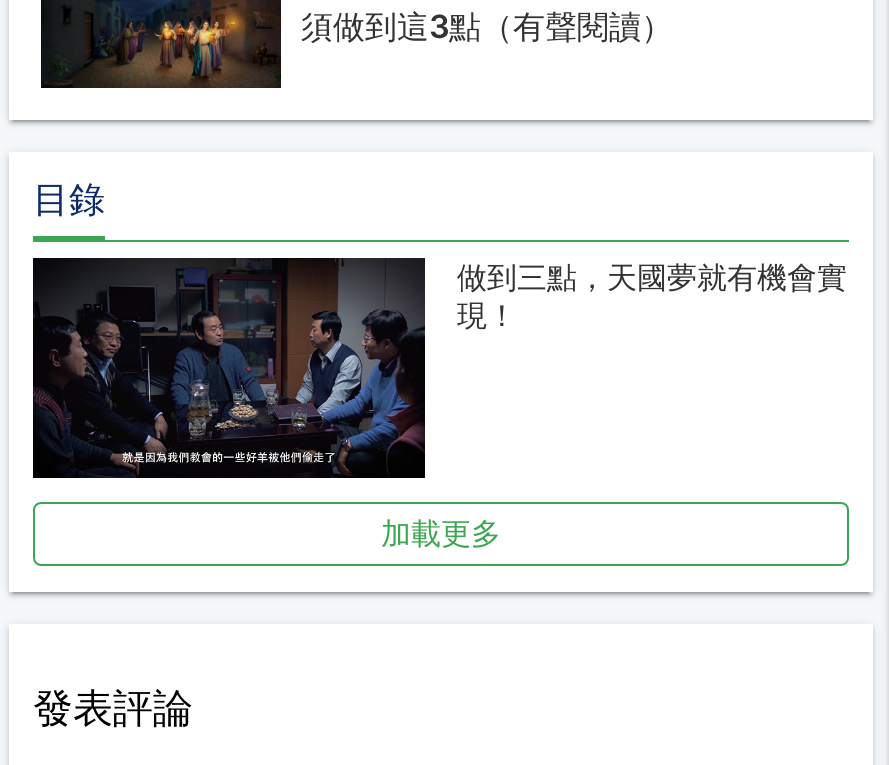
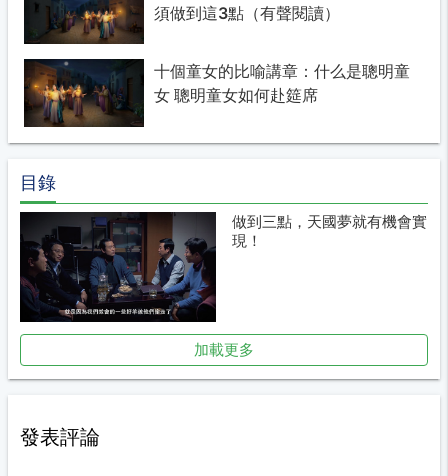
none -> [24,58,410,127] [image] | 十個童女的比喻講章：什么是聰明童 | 女 聰明童女如何赴筵席

